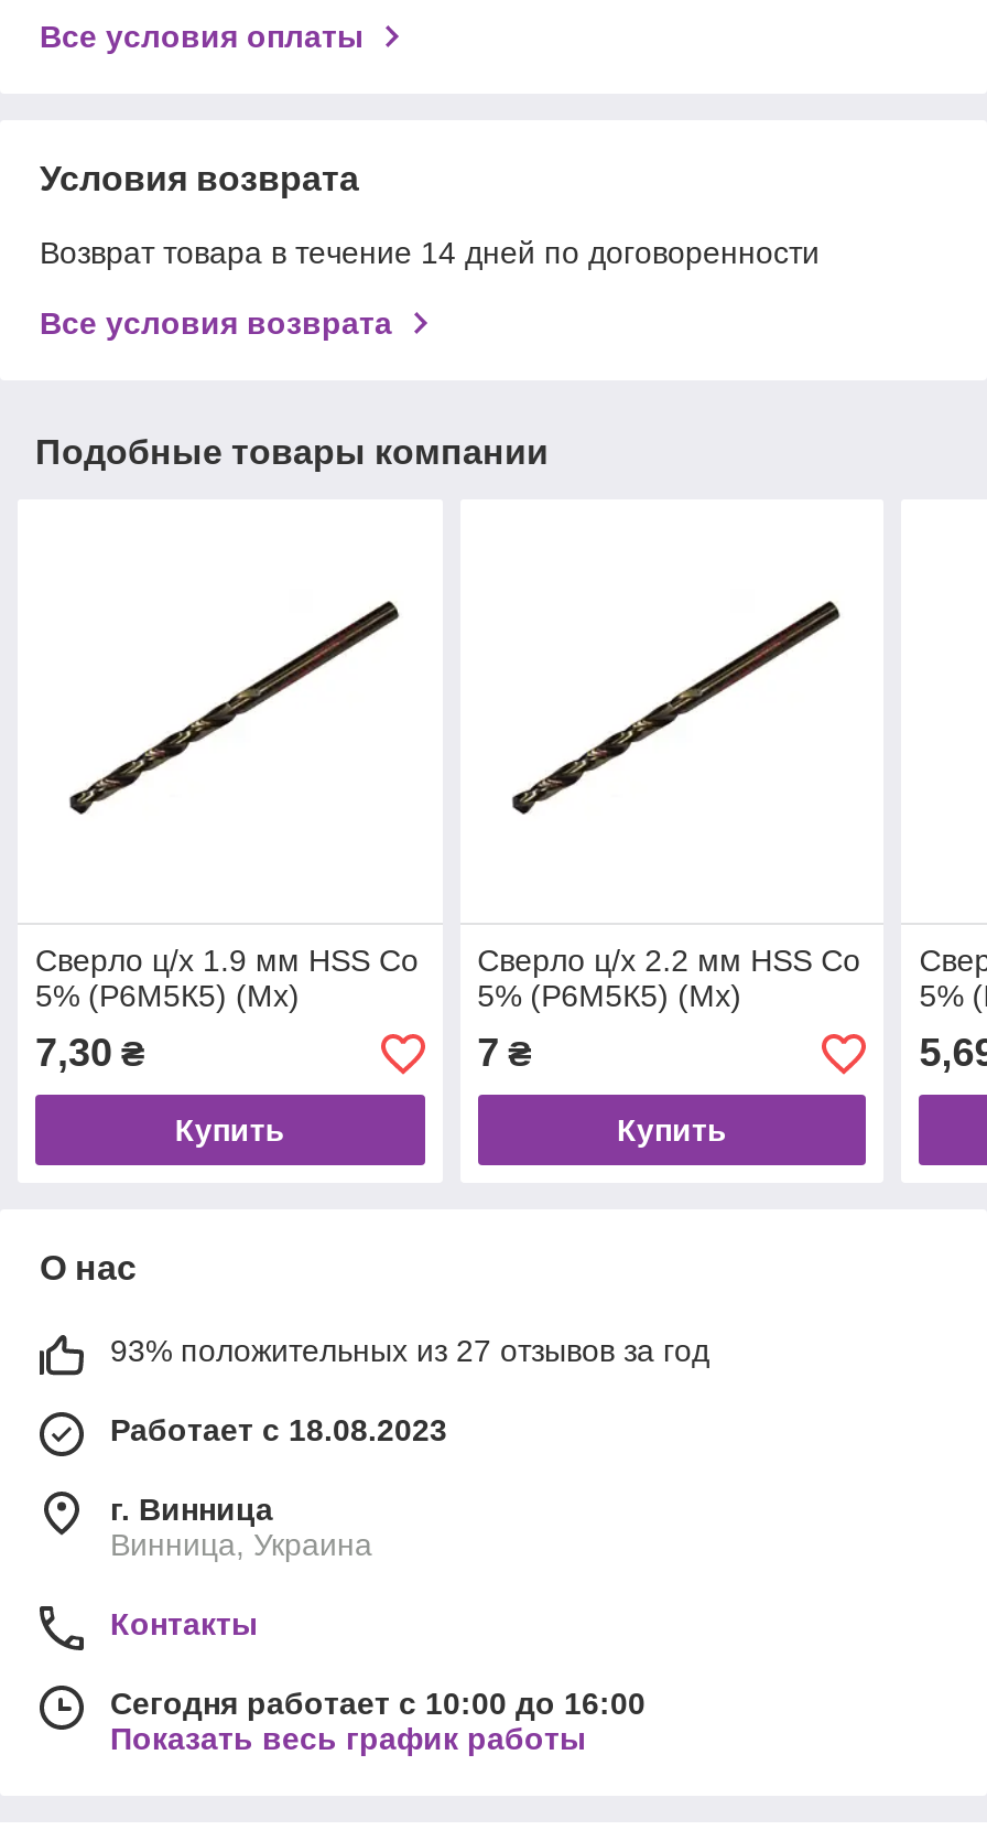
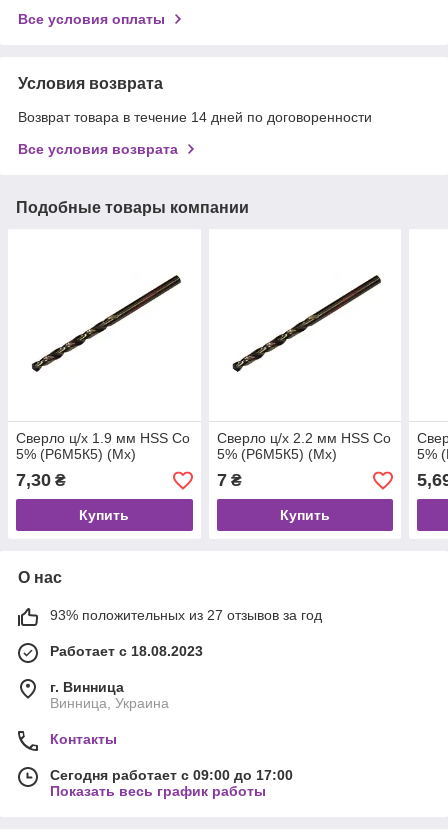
[110,1687,646,1722] Сегодня работает с 10:00 до 16:00 -> [50,767,293,783] Сегодня работает с 09:00 до 17:00

